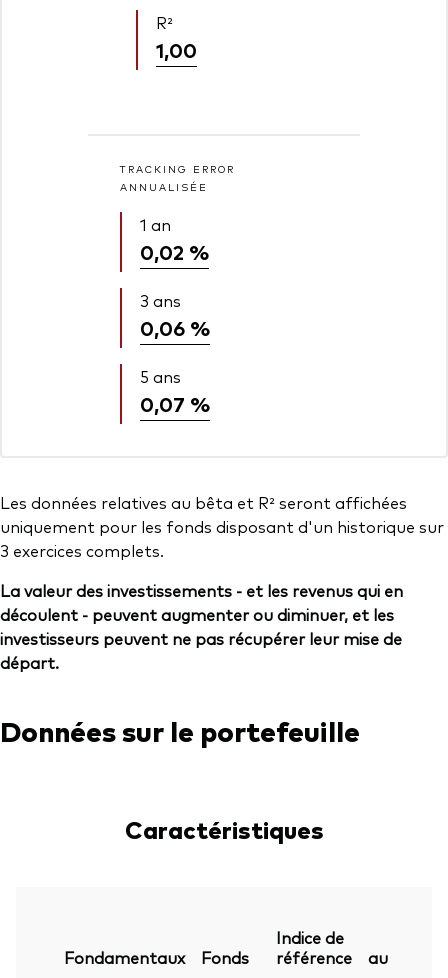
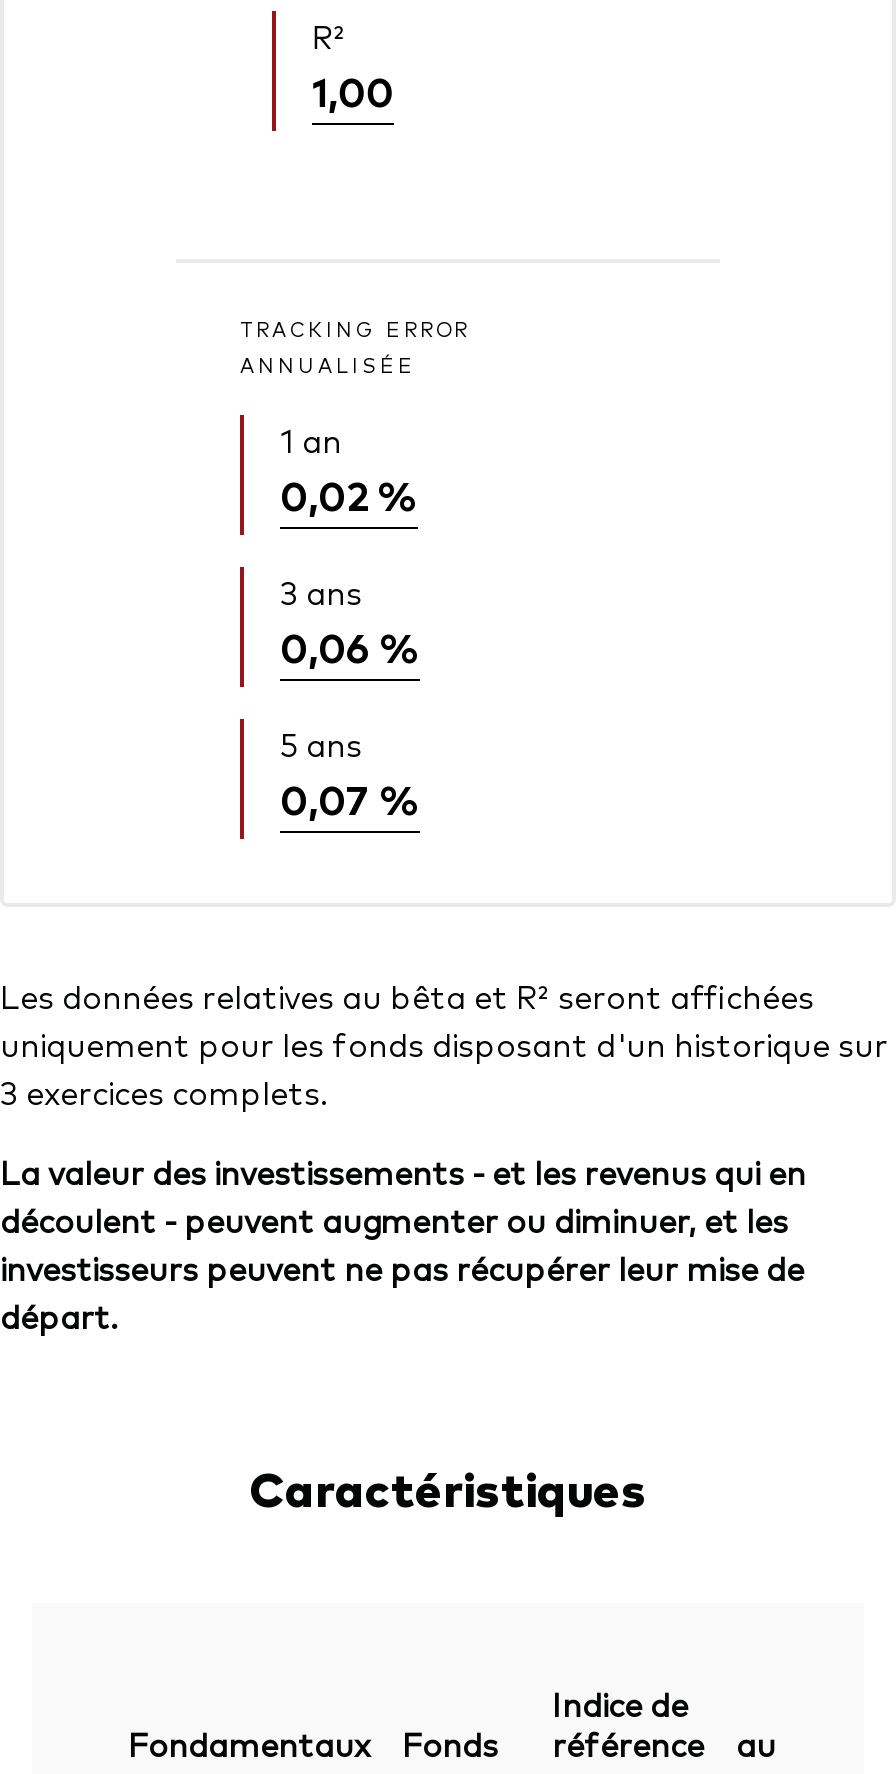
[0,711,360,749] Données sur le portefeuille -> none

